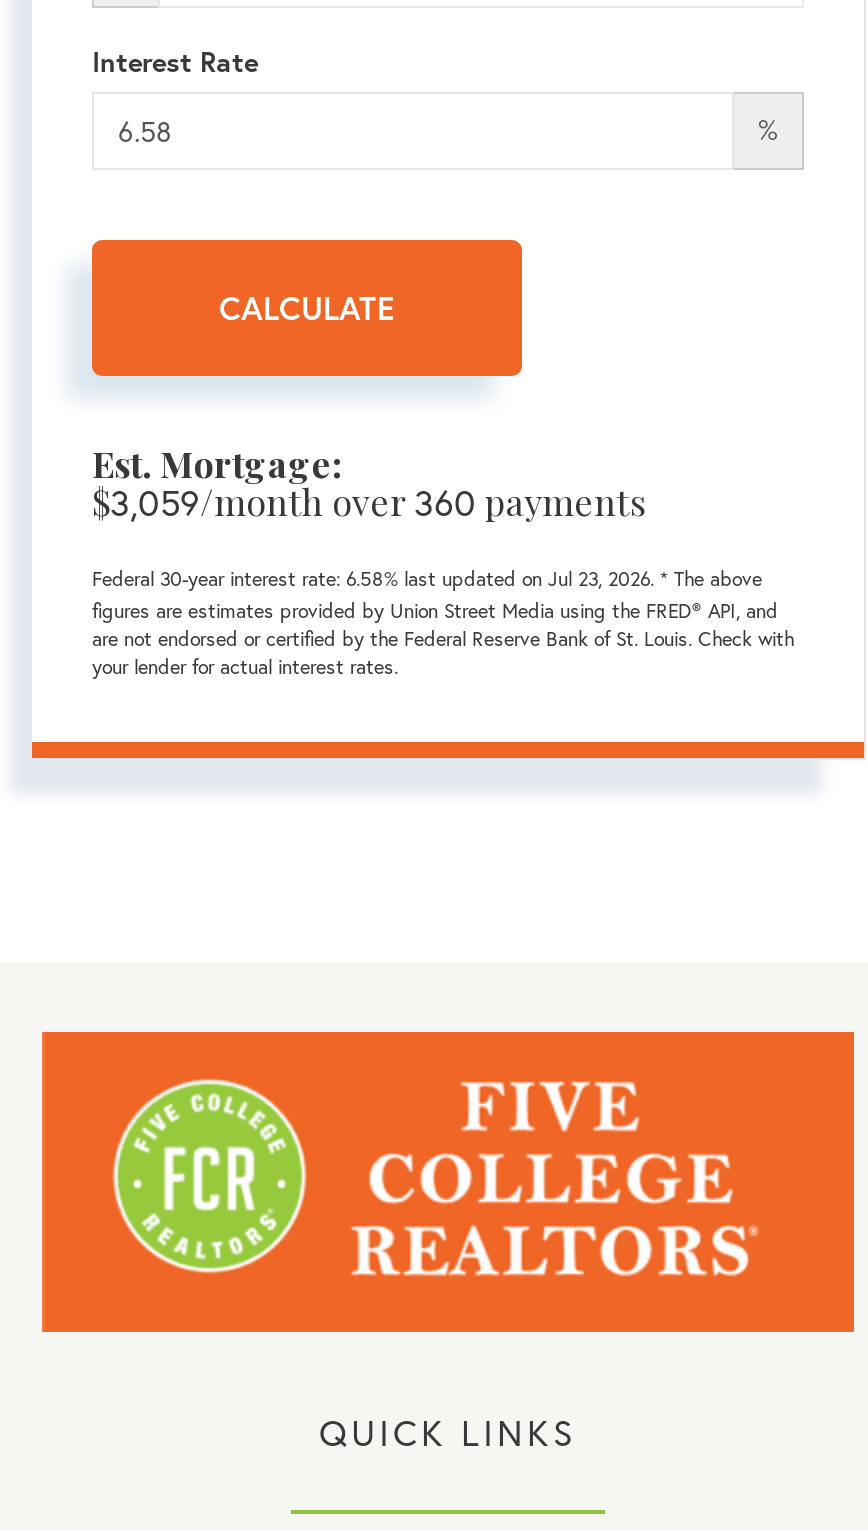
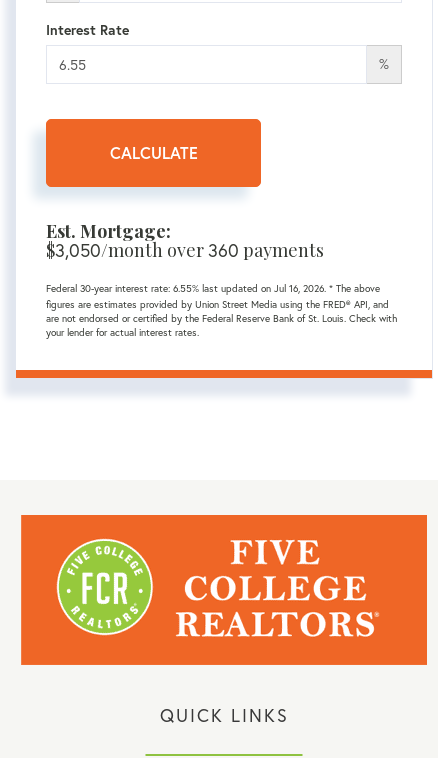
[92,479,646,527] $3,059/month over 360 payments -> [46,238,324,262] $3,050/month over 360 payments
[92,567,762,593] Federal 30-year interest rate: 6.58% last updated on Jul 23, 2026. * The above -> [46,282,380,295] Federal 30-year interest rate: 6.55% last updated on Jul 16, 2026. * The above

